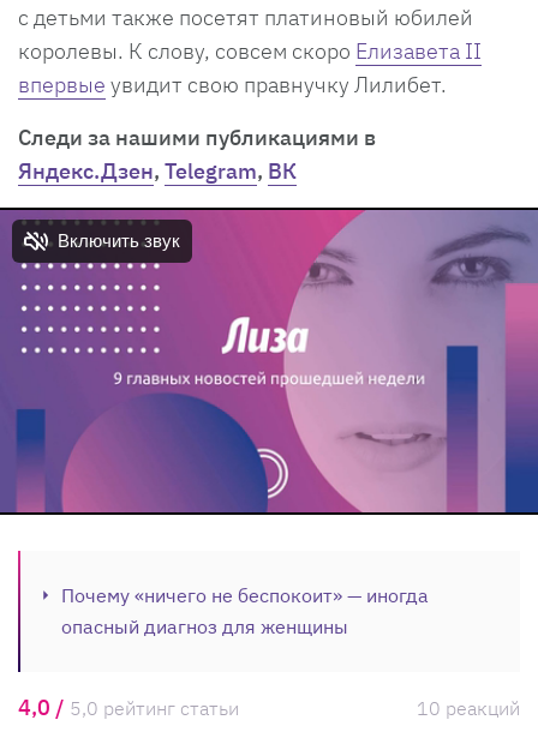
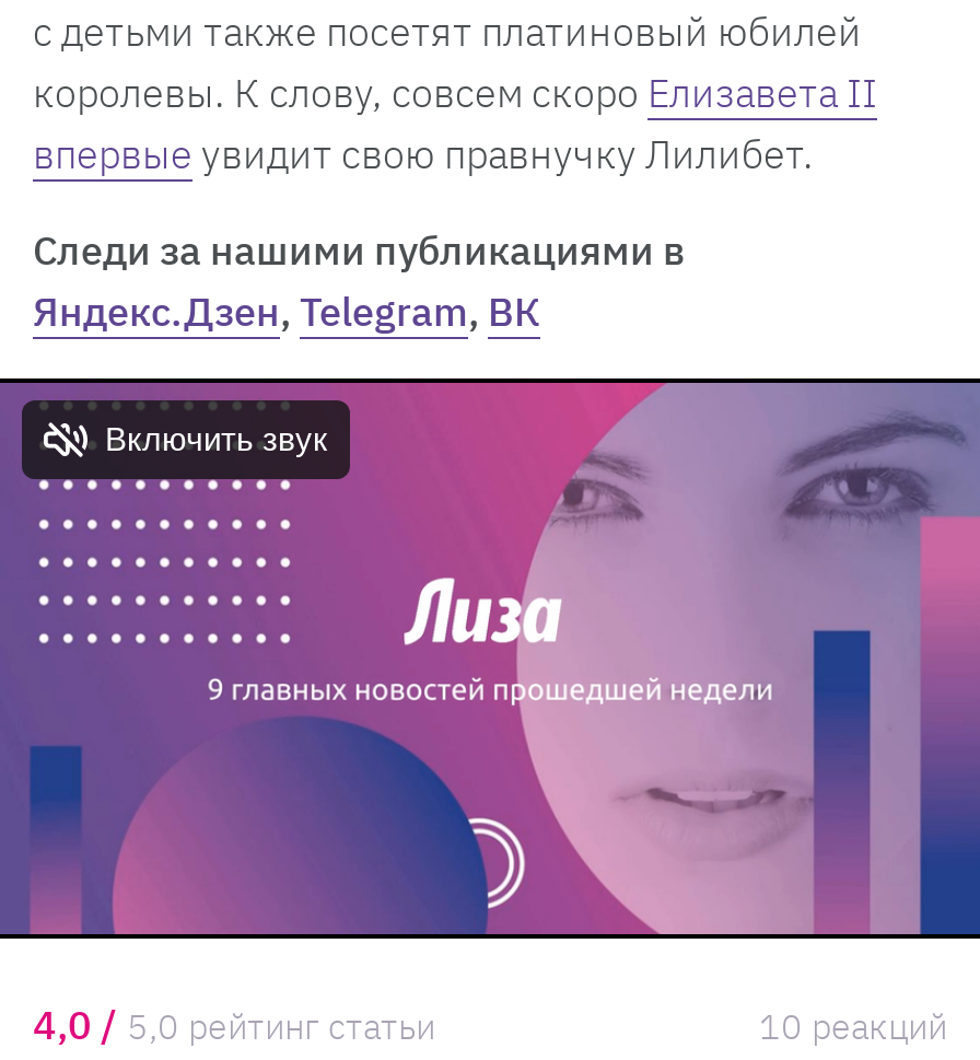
[61,583,429,638] Почему «ничего не беспокоит» — иногда | опасный диагноз для женщины -> none

